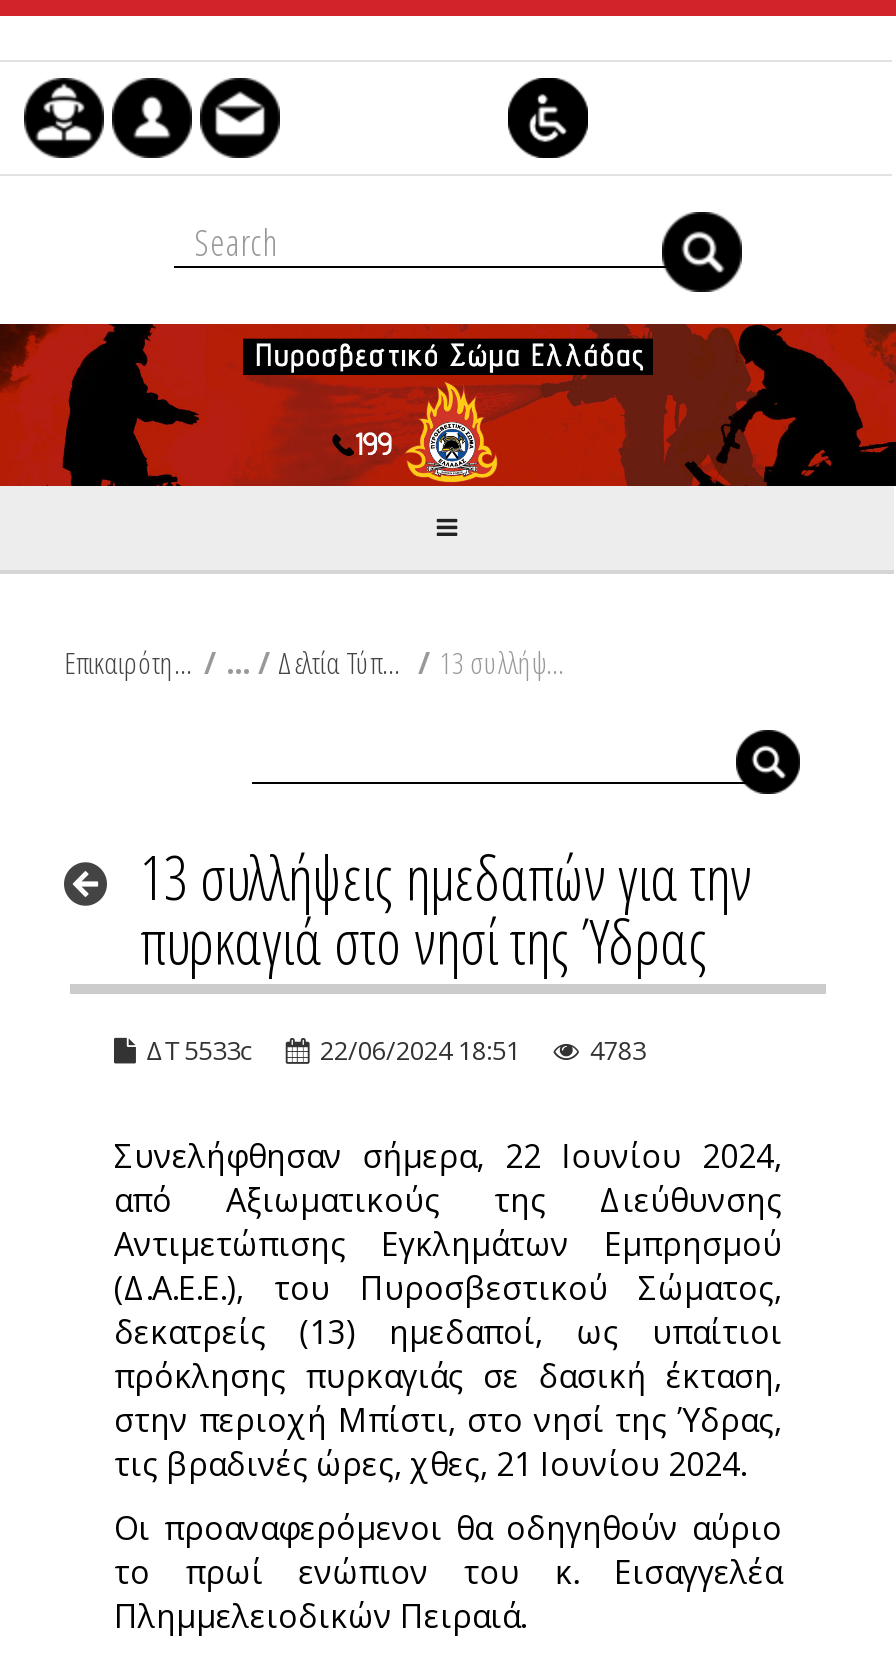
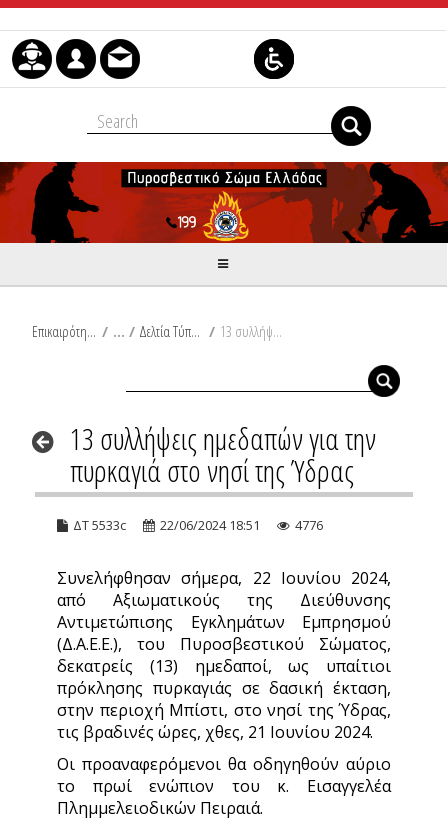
[146,1032,646,1068] ΔΤ 5533c 22/06/2024 18:51 4783 -> [73,516,323,534] ΔΤ 5533c 22/06/2024 18:51 4776

